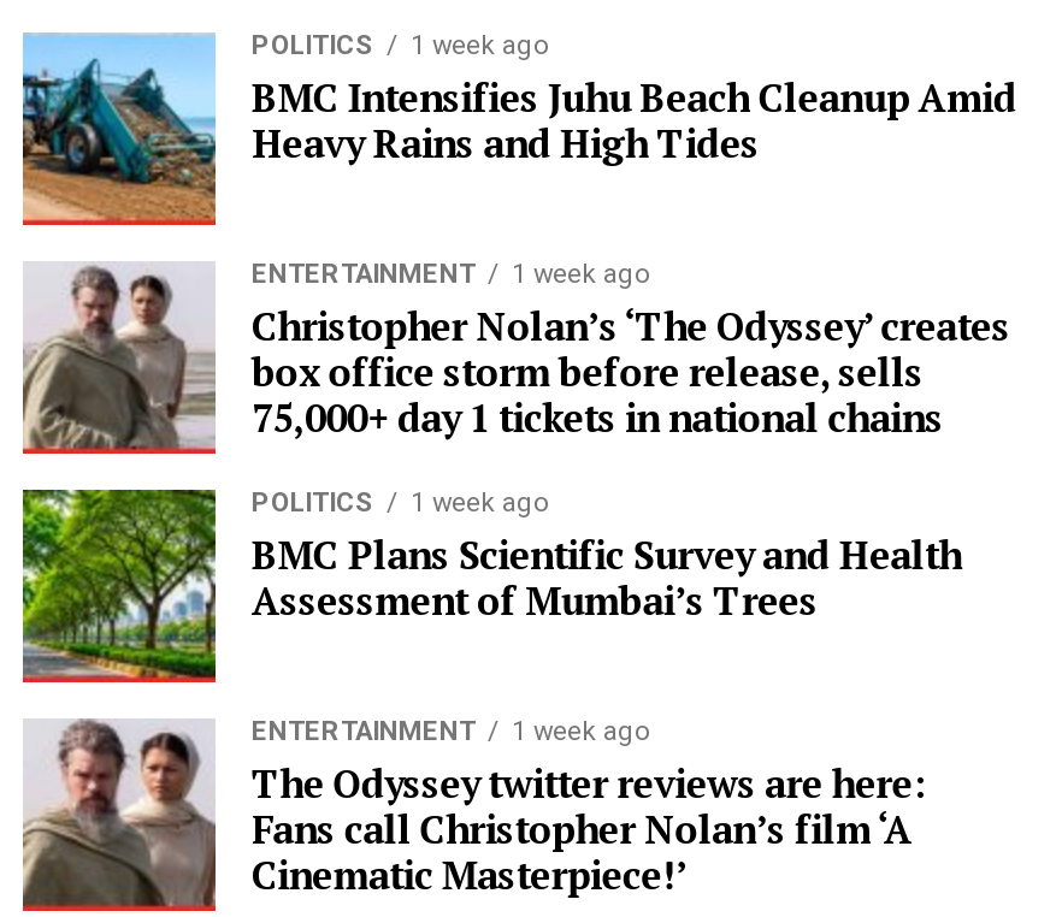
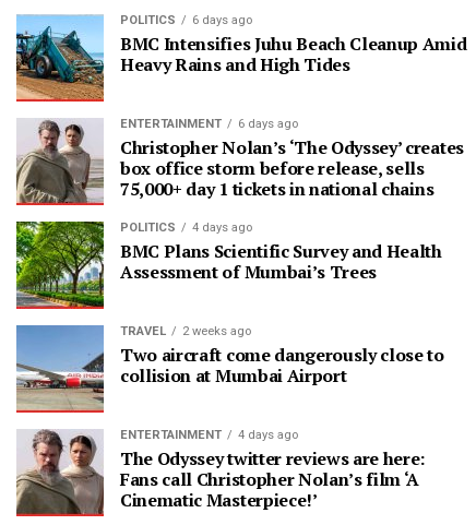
[252,30,548,61] POLITICS 1 week ago -> [120,13,252,27] POLITICS 6 days ago
[252,258,649,290] ENTERTAINMENT 1 week ago -> [120,117,298,131] ENTERTAINMENT 6 days ago
[252,487,548,518] POLITICS 1 week ago -> [120,220,252,234] POLITICS 4 days ago
none -> [16,324,444,410] [image] | TRAVEL | 2 weeks ago | Two aircraft come dangerously close to | collision at Mumbai Airport
[252,716,649,747] ENTERTAINMENT 1 week ago -> [120,428,298,442] ENTERTAINMENT 4 days ago

